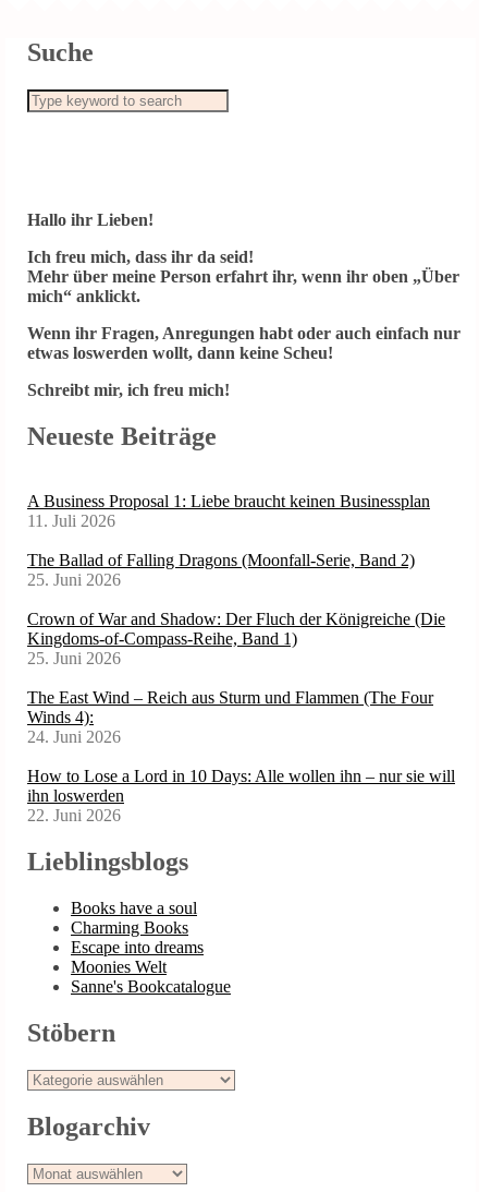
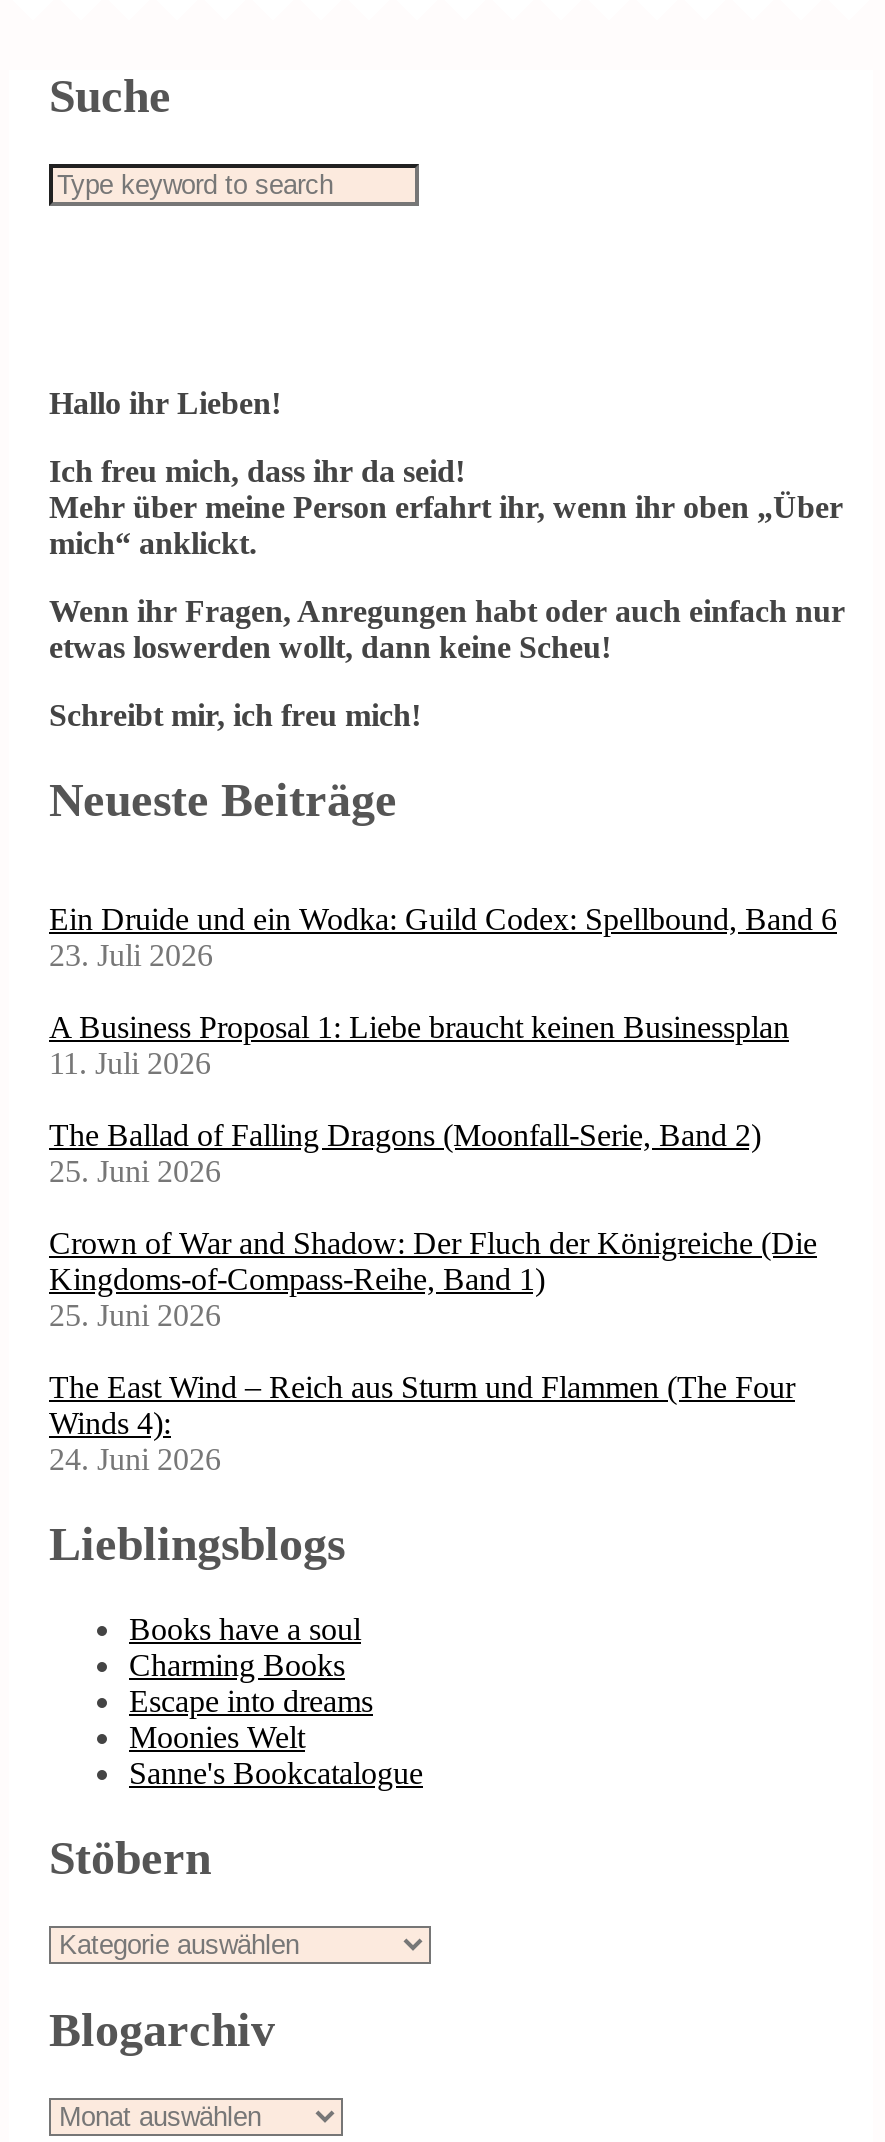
none -> [49,903,837,973] Ein Druide und ein Wodka: Guild Codex: Spellbound, Band 6 | 23. Juli 2026
moved [27,492,445,746] -> [49,1011,817,1477]: A Business Proposal 1: Liebe braucht keinen Businessplan | 11. Juli 2026 | The Ballad of Falling Dragons (Moonfall-Serie, Band 2) | ... | Winds 4): | 24. Juni 2026
[27,767,455,825] How to Lose a Lord in 10 Days: Alle wollen ihn – nur sie will | ihn loswerden | 22. Juni 2026 -> none

